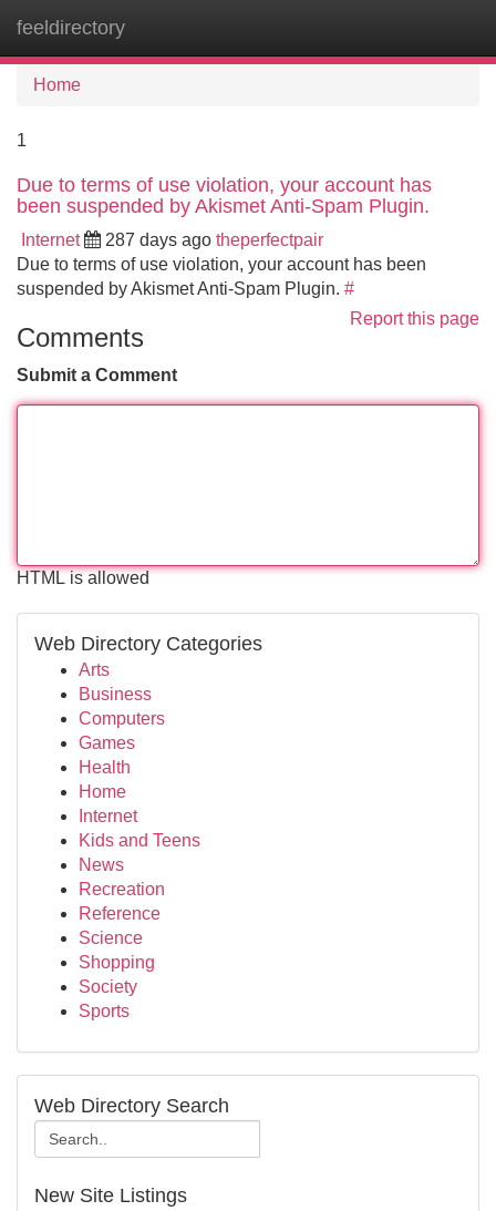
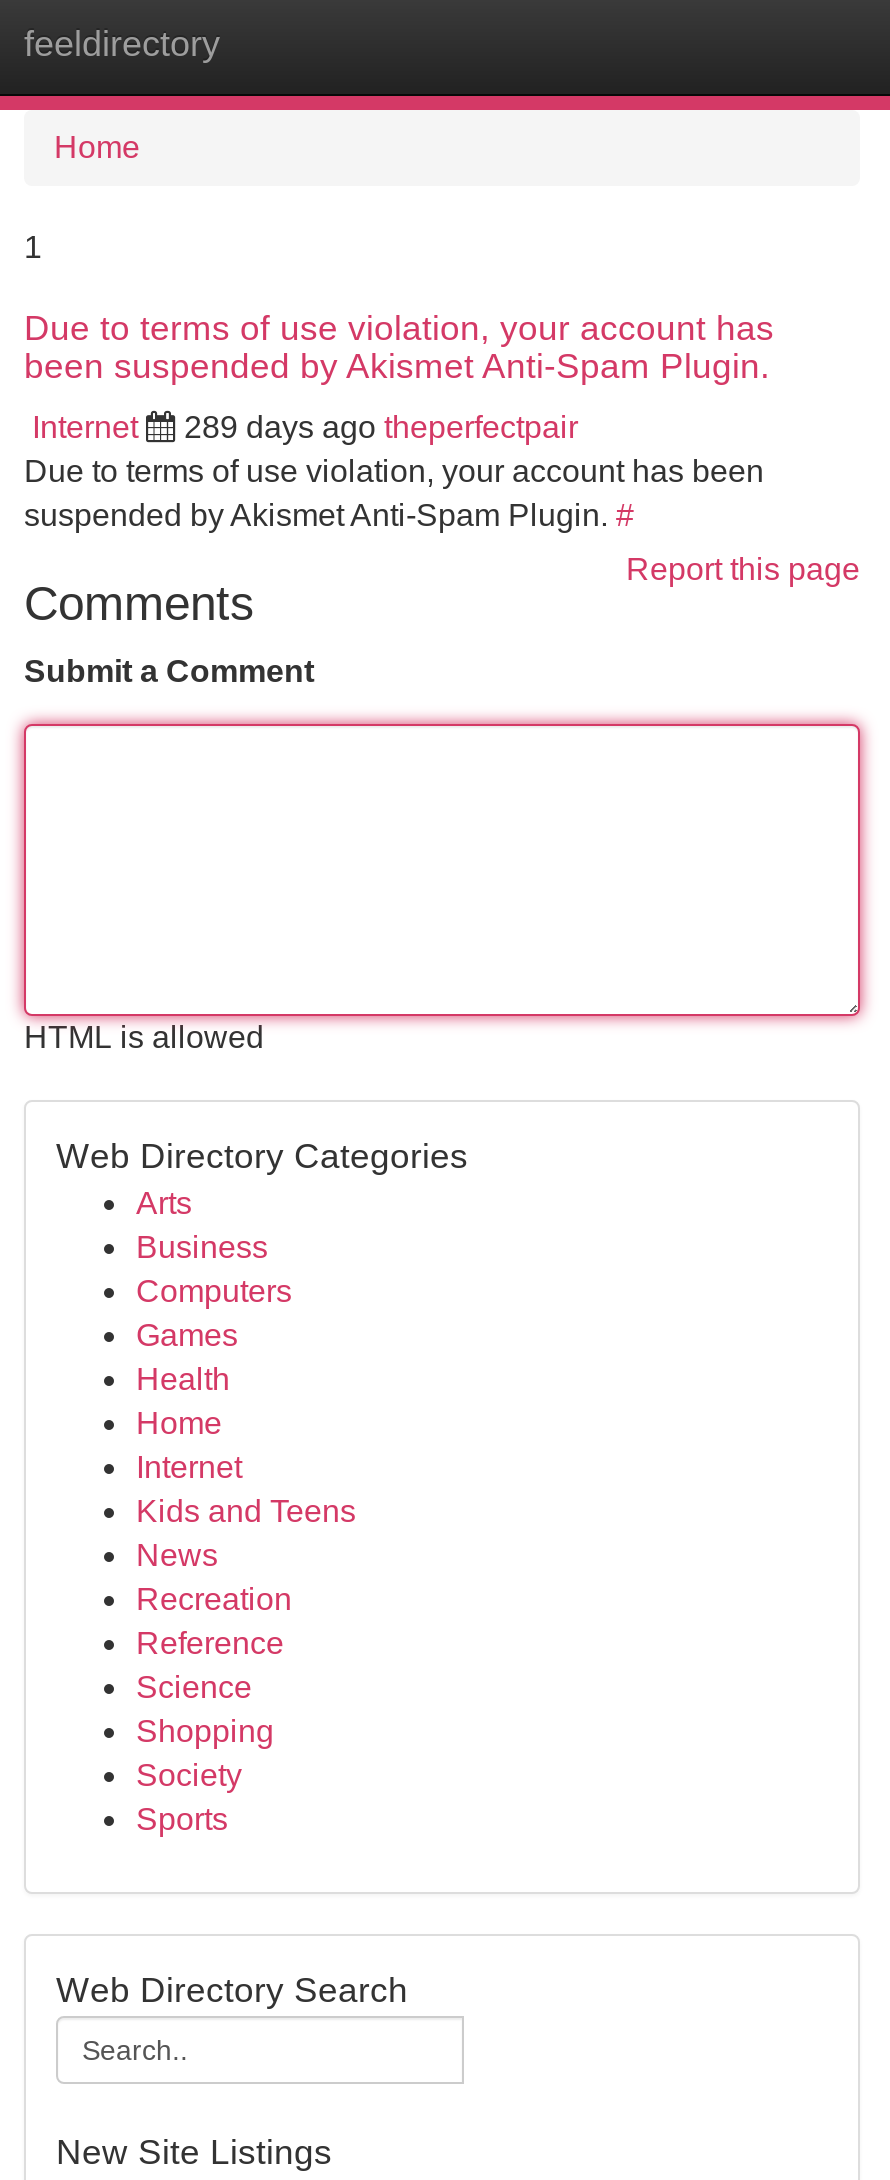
[105,230,323,249] 287 days ago theperfectpair -> [184,410,578,444] 289 days ago theperfectpair

